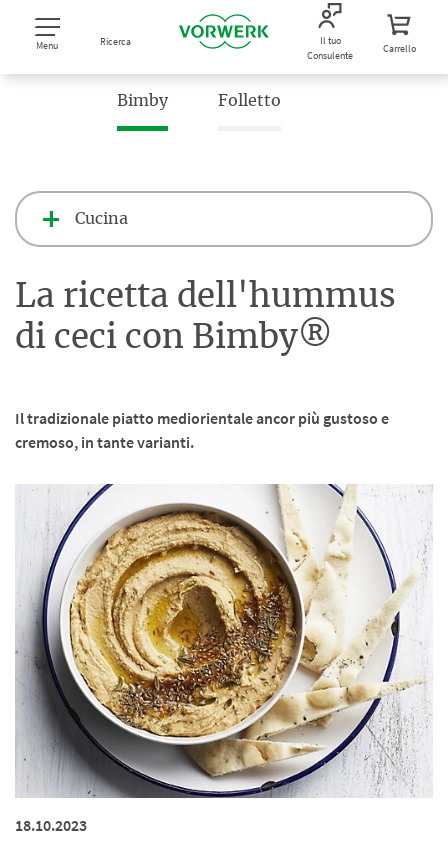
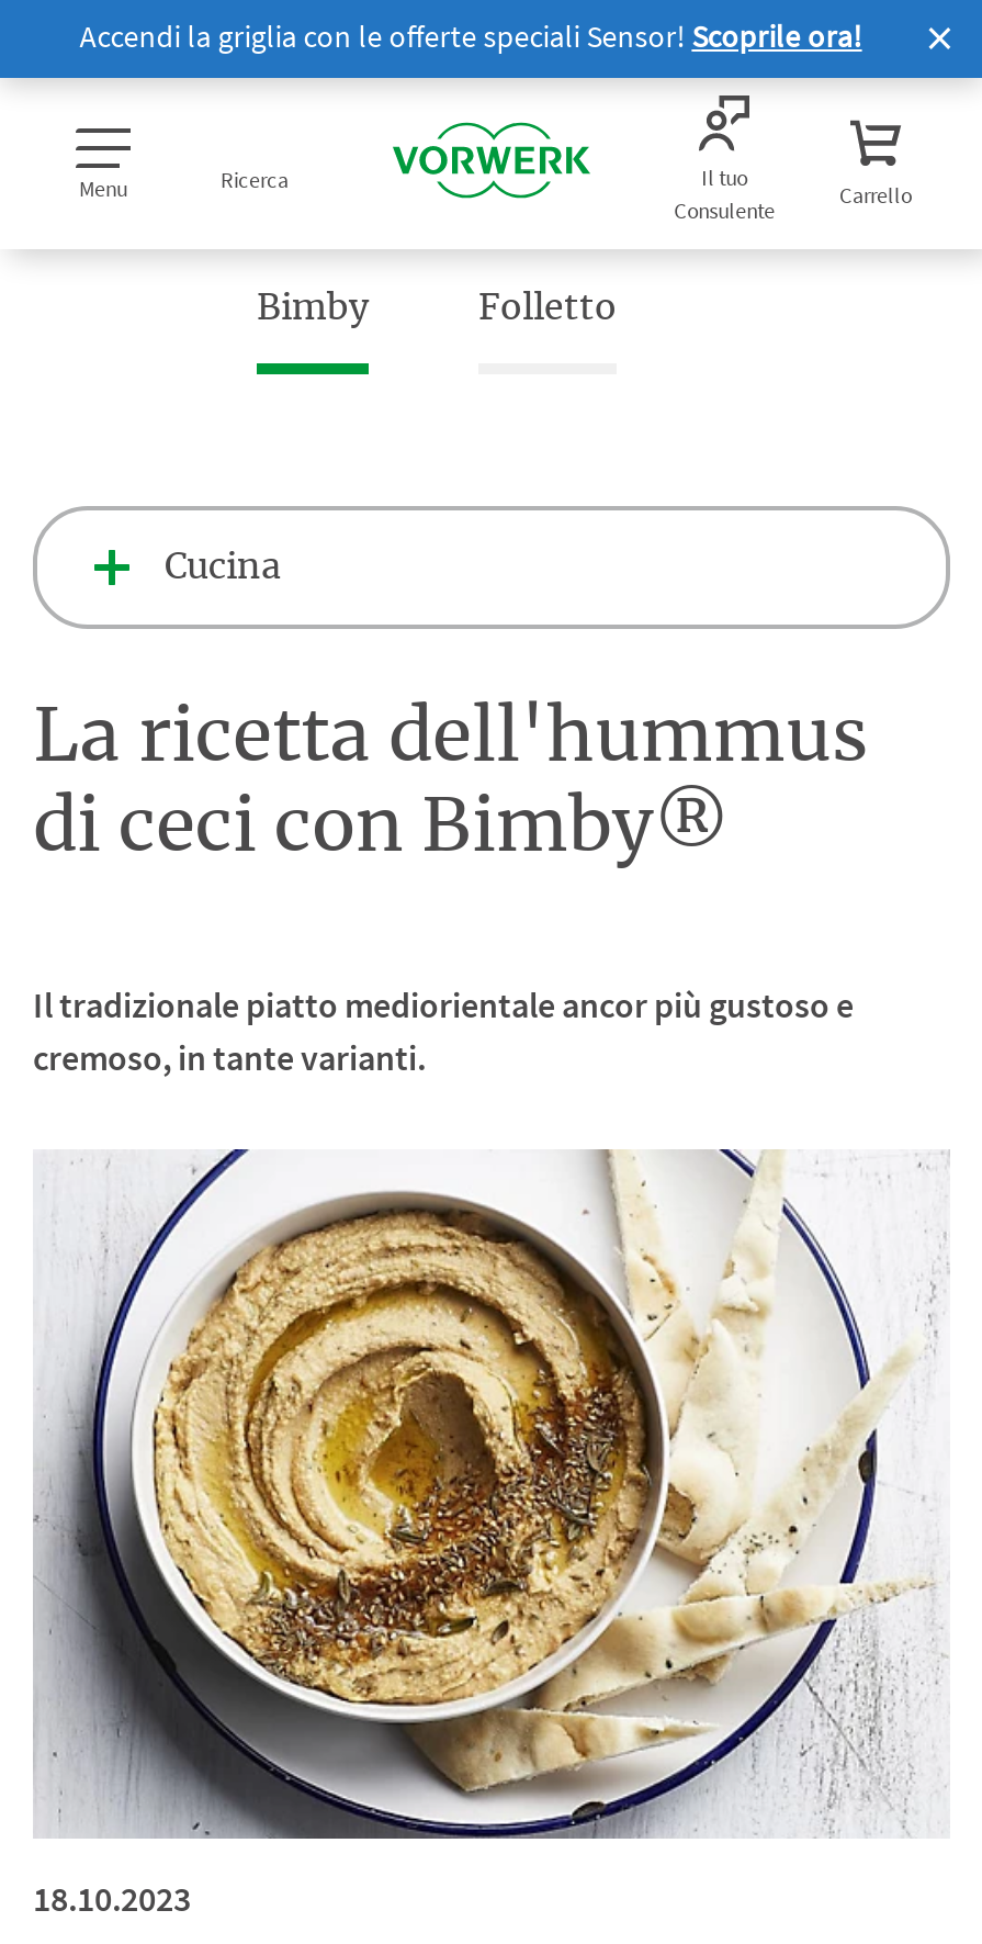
none -> [79,16,862,56] Accendi la griglia con le offerte speciali Sensor! Scoprile ora!

